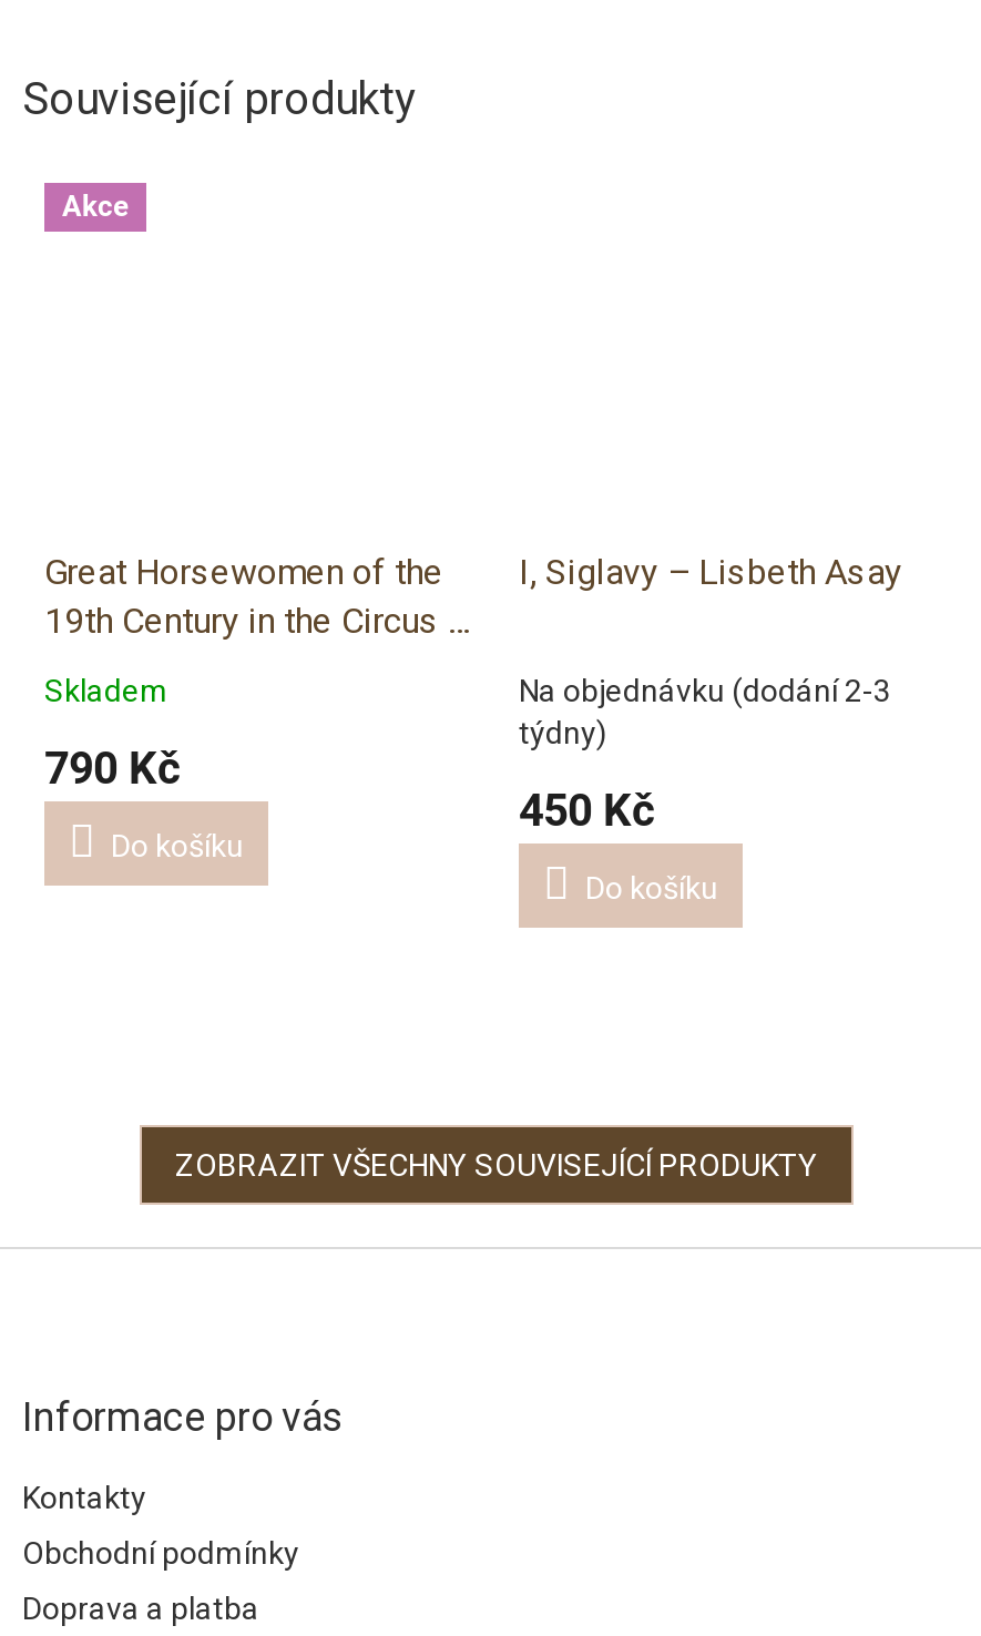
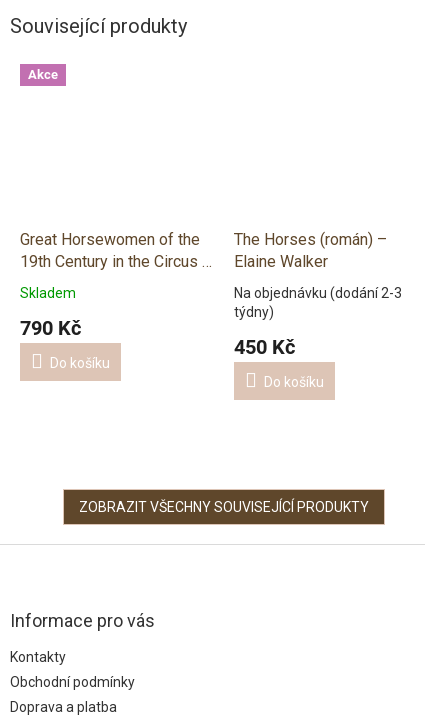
[519,550,902,593] I, Siglavy – Lisbeth Asay -> [234,230,387,271] The Horses (román) – | Elaine Walker

